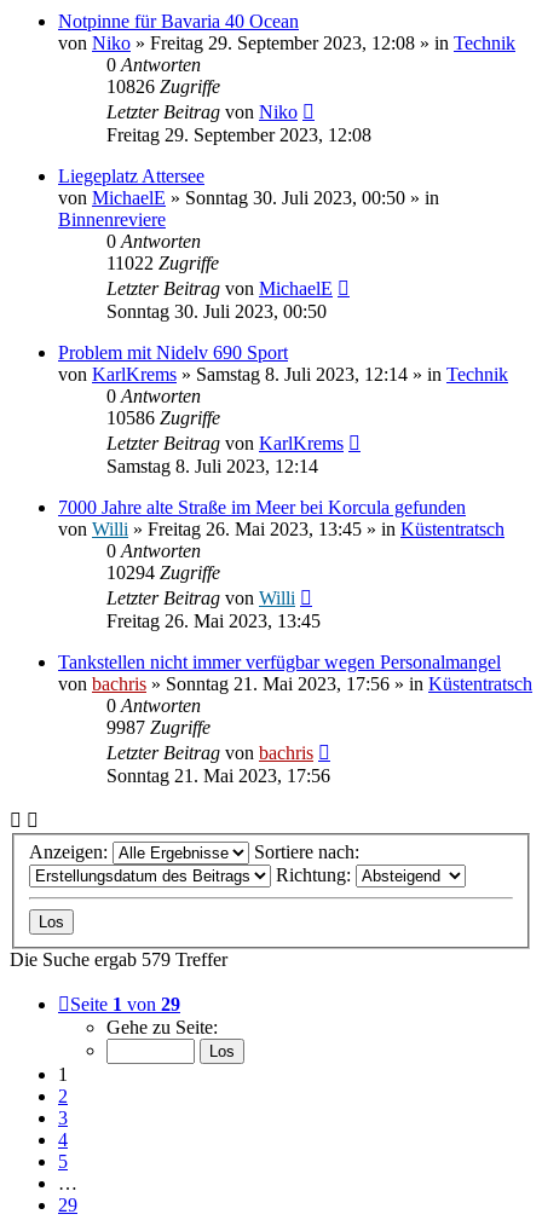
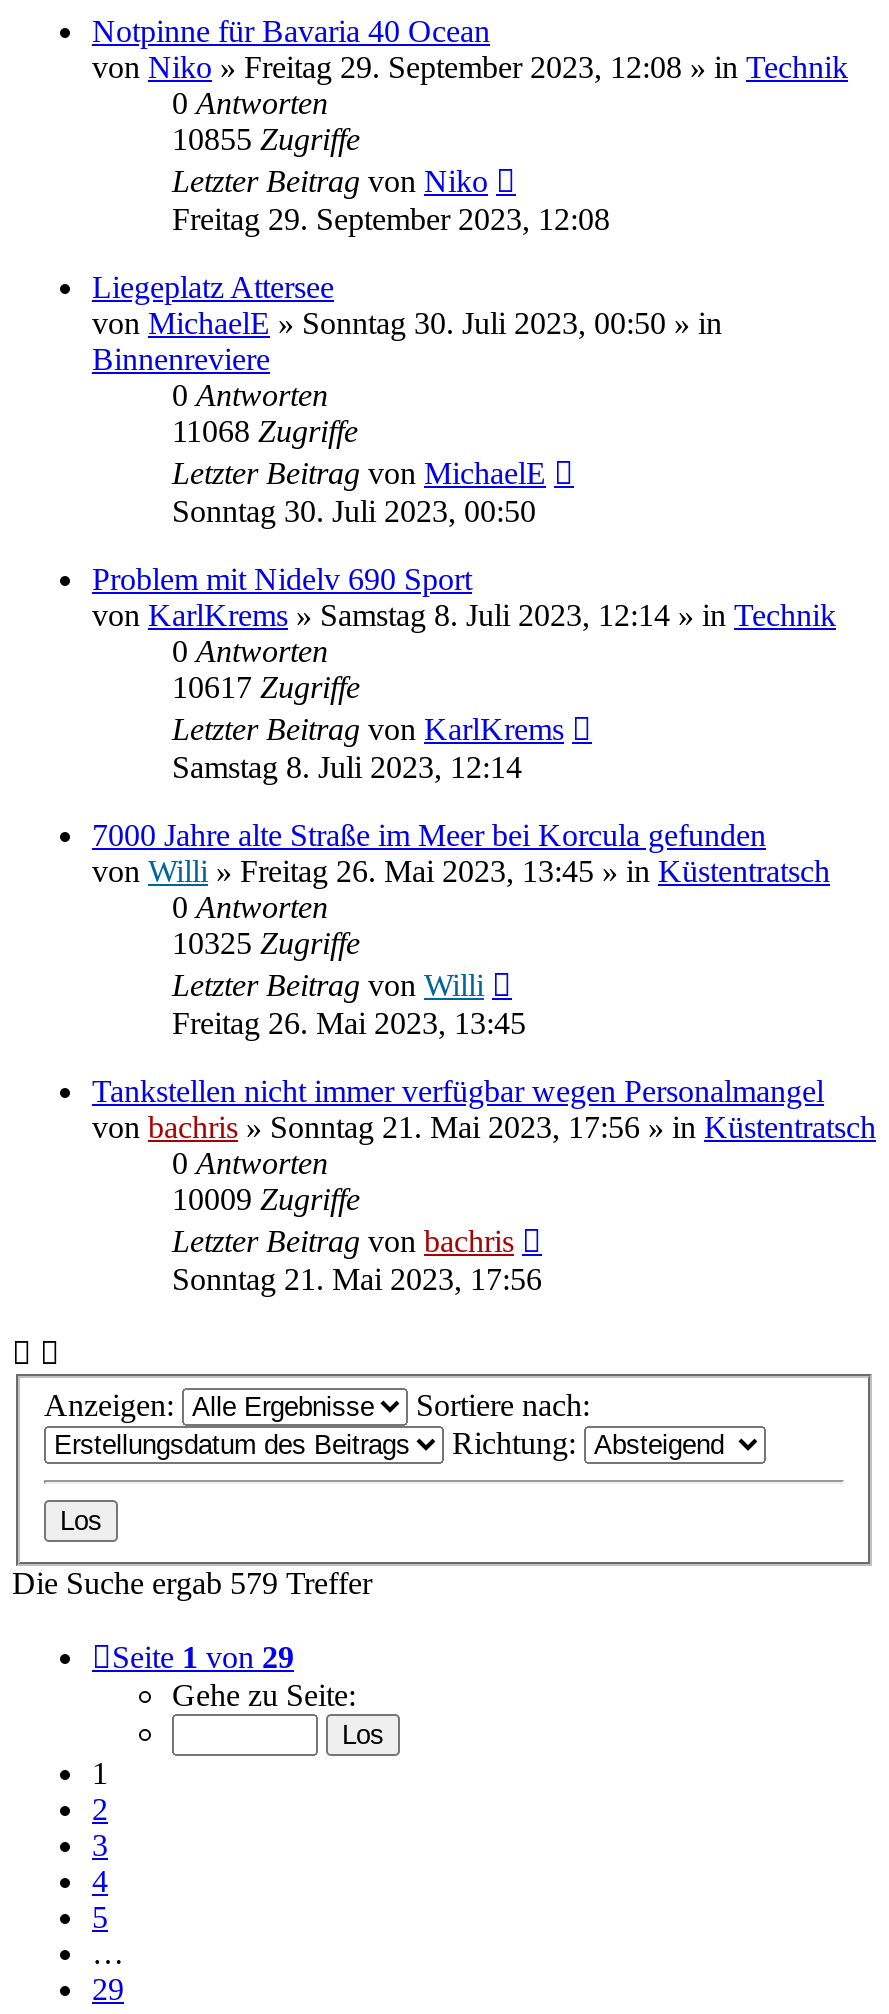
[106,76,220,97] 10826 Zugriffe -> [172,122,360,156] 10855 Zugriffe
[106,253,219,273] 11022 Zugriffe -> [172,414,358,448] 11068 Zugriffe
[106,407,220,428] 10586 Zugriffe -> [172,670,360,704] 10617 Zugriffe
[106,562,220,583] 10294 Zugriffe -> [172,926,360,960] 10325 Zugriffe
[106,717,211,737] 9987 Zugriffe -> [172,1182,360,1216] 10009 Zugriffe

